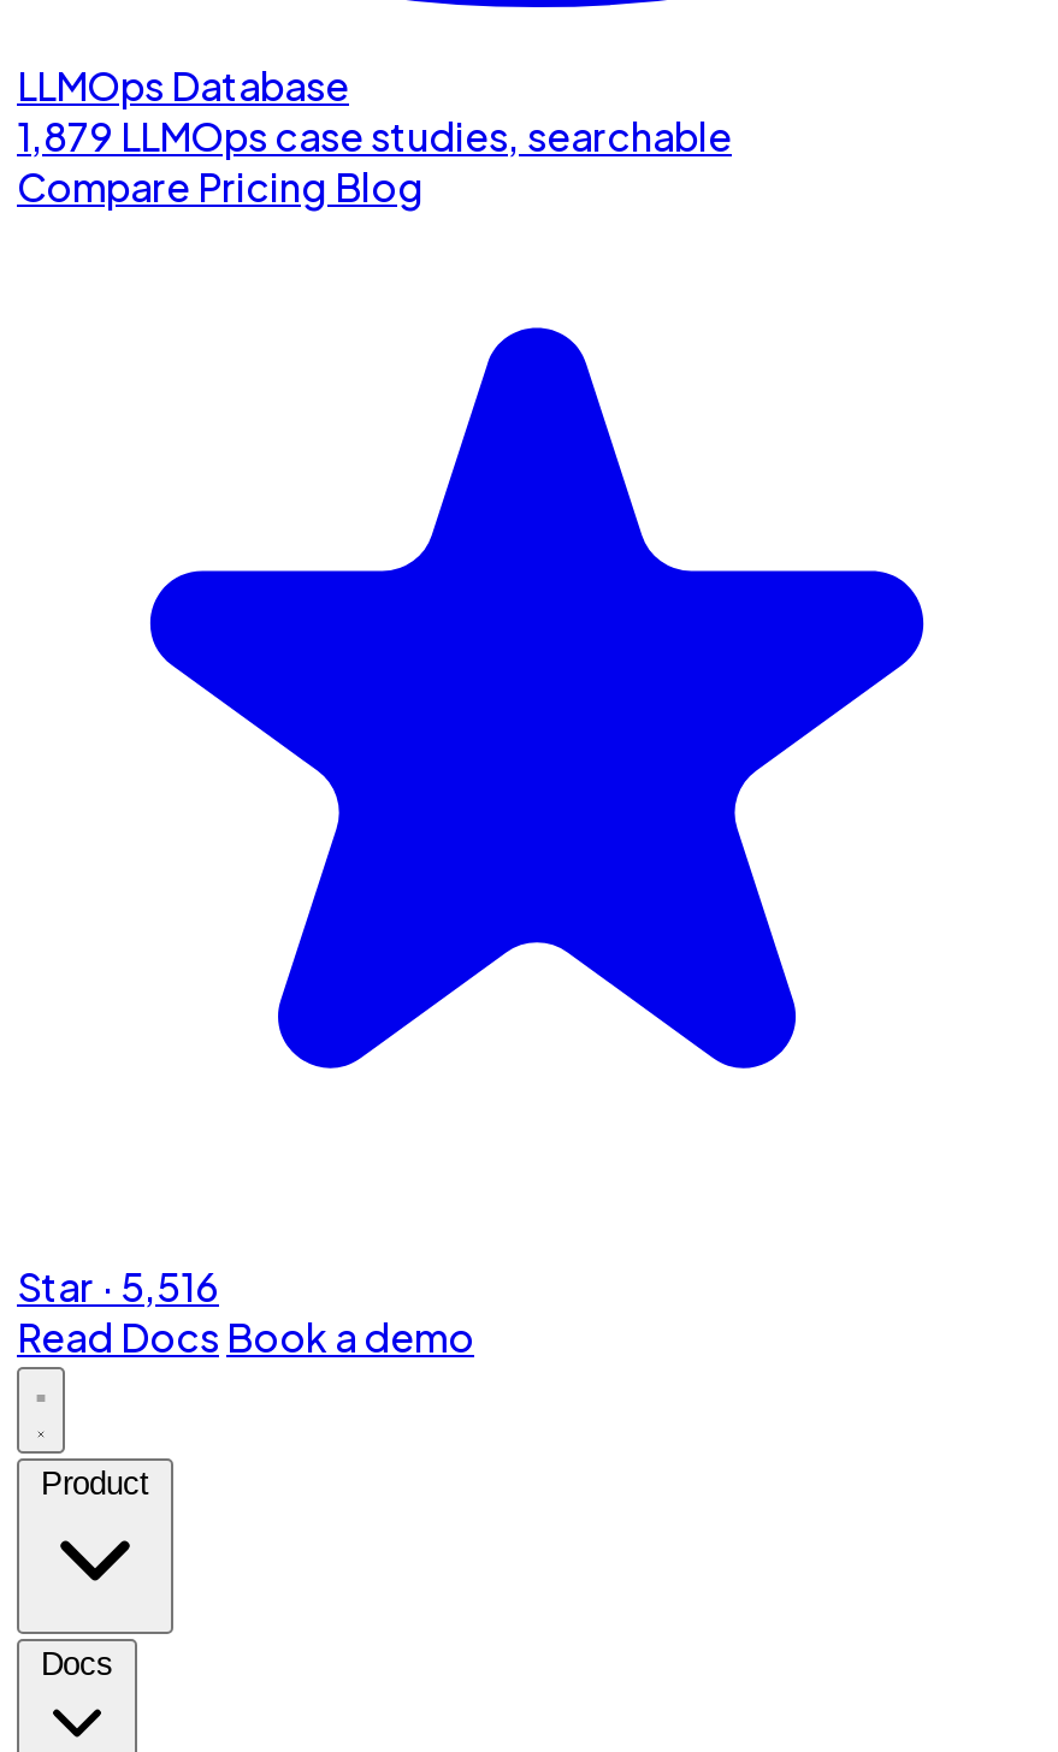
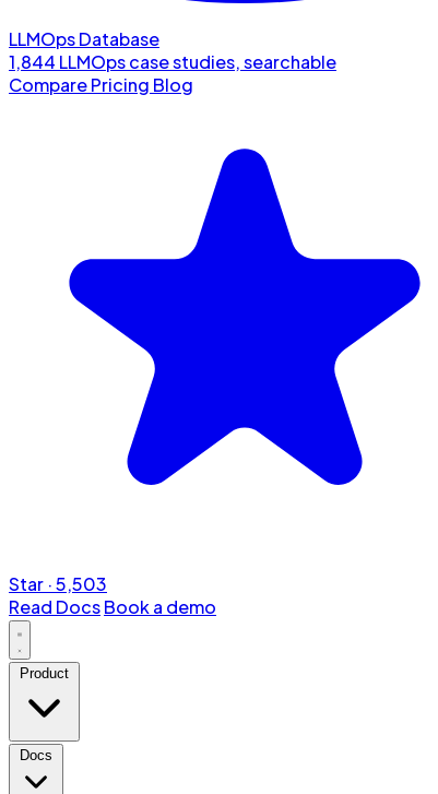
[17,111,732,162] 1,879 LLMOps case studies, searchable -> [9,51,336,74] 1,844 LLMOps case studies, searchable
[17,1262,219,1312] Star · 5,516 -> [9,573,107,596] Star · 5,503

